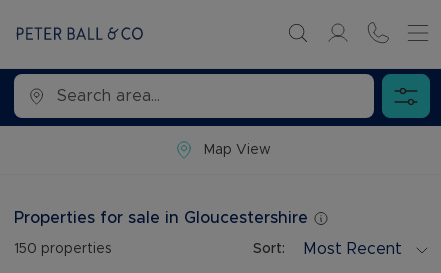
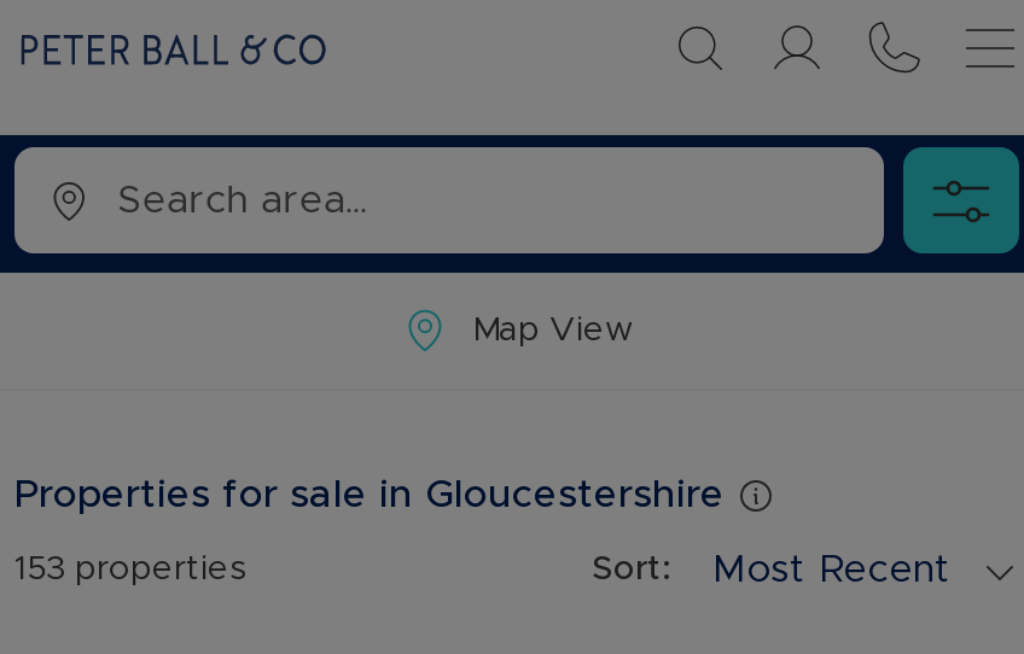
[14,242,112,256] 150 properties -> [14,553,246,586] 153 properties

